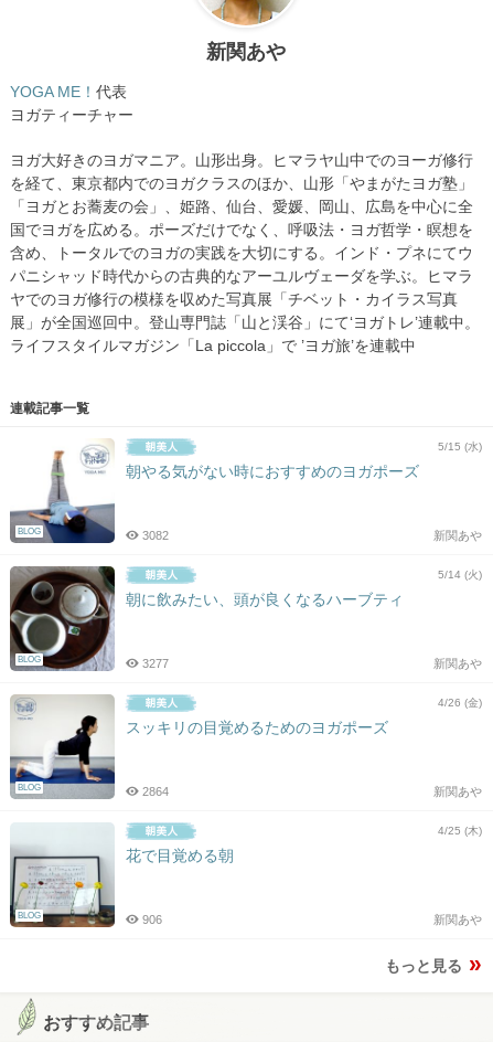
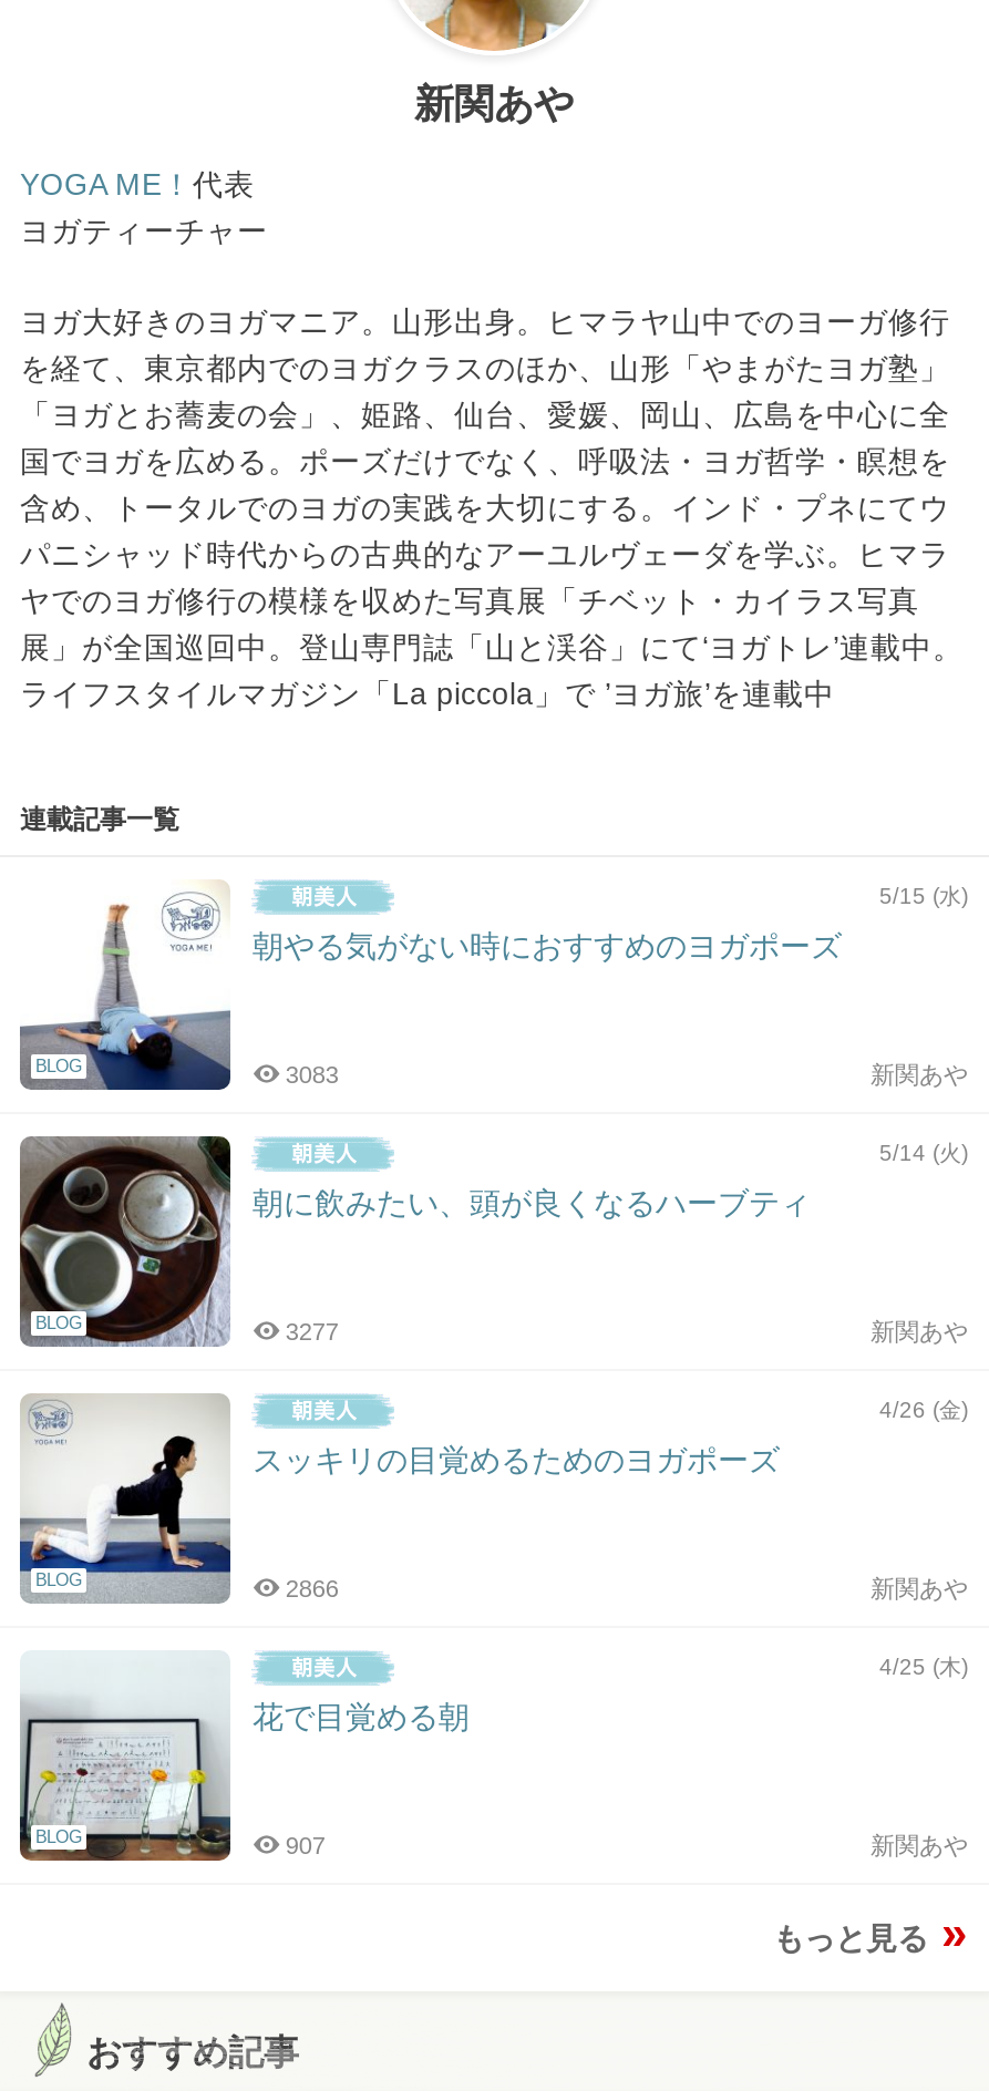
[142,528,169,541] 3082 -> [286,1060,339,1086] 3083
[142,784,169,798] 2864 -> [286,1574,339,1600] 2866
[142,912,162,926] 906 -> [286,1831,325,1857] 907

